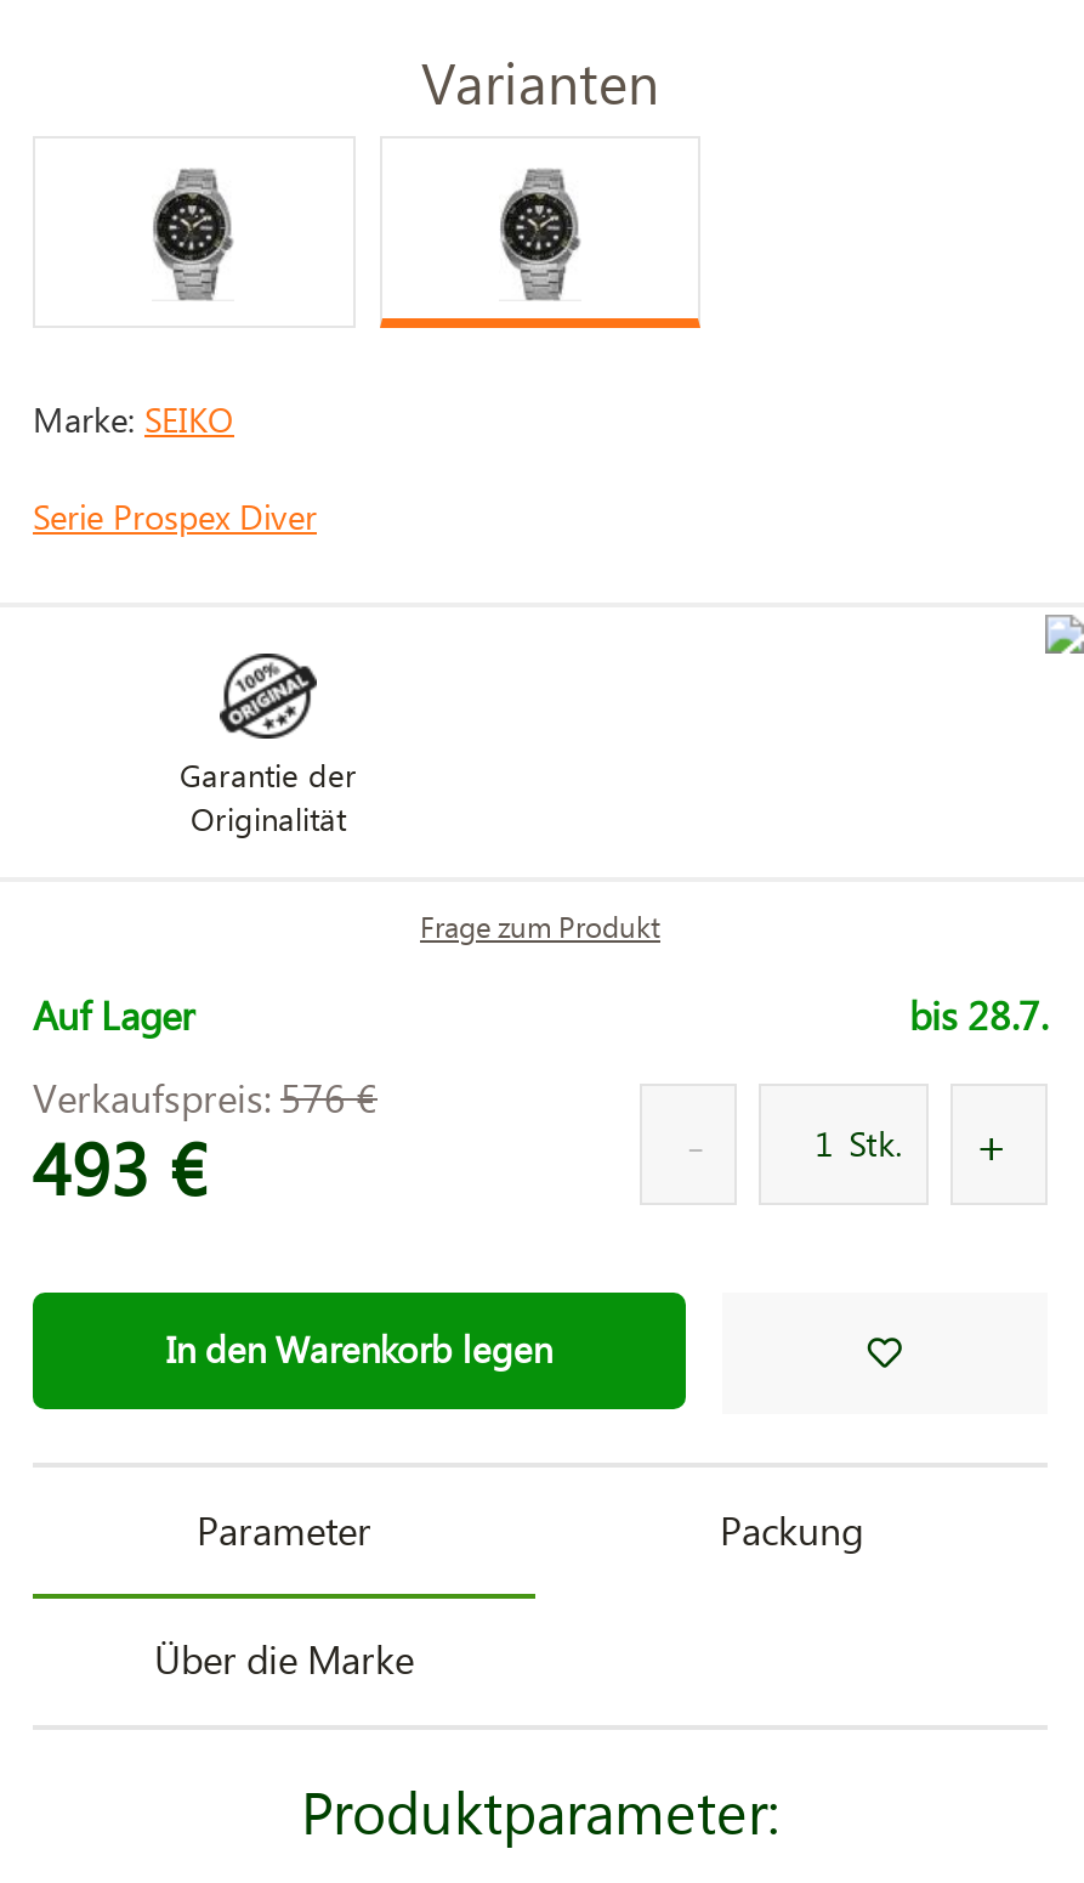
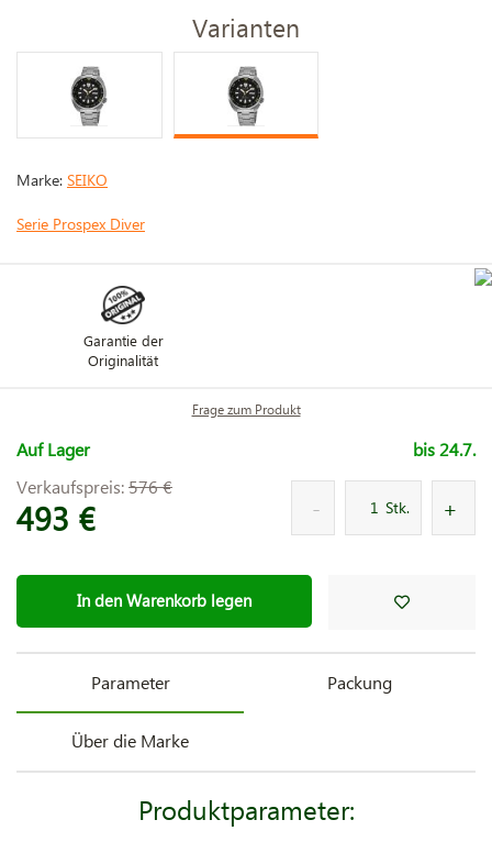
[909,988,1048,1039] bis 28.7. -> [413,437,476,460] bis 24.7.

